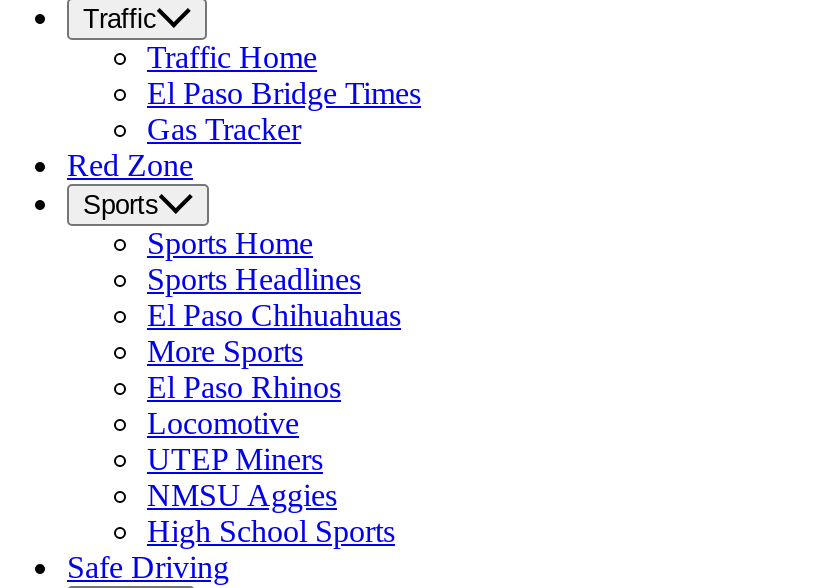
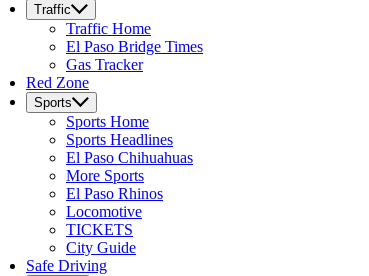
[147,442,395,548] UTEP Miners | NMSU Aggies | High School Sports -> [66,221,136,256] TICKETS | City Guide

